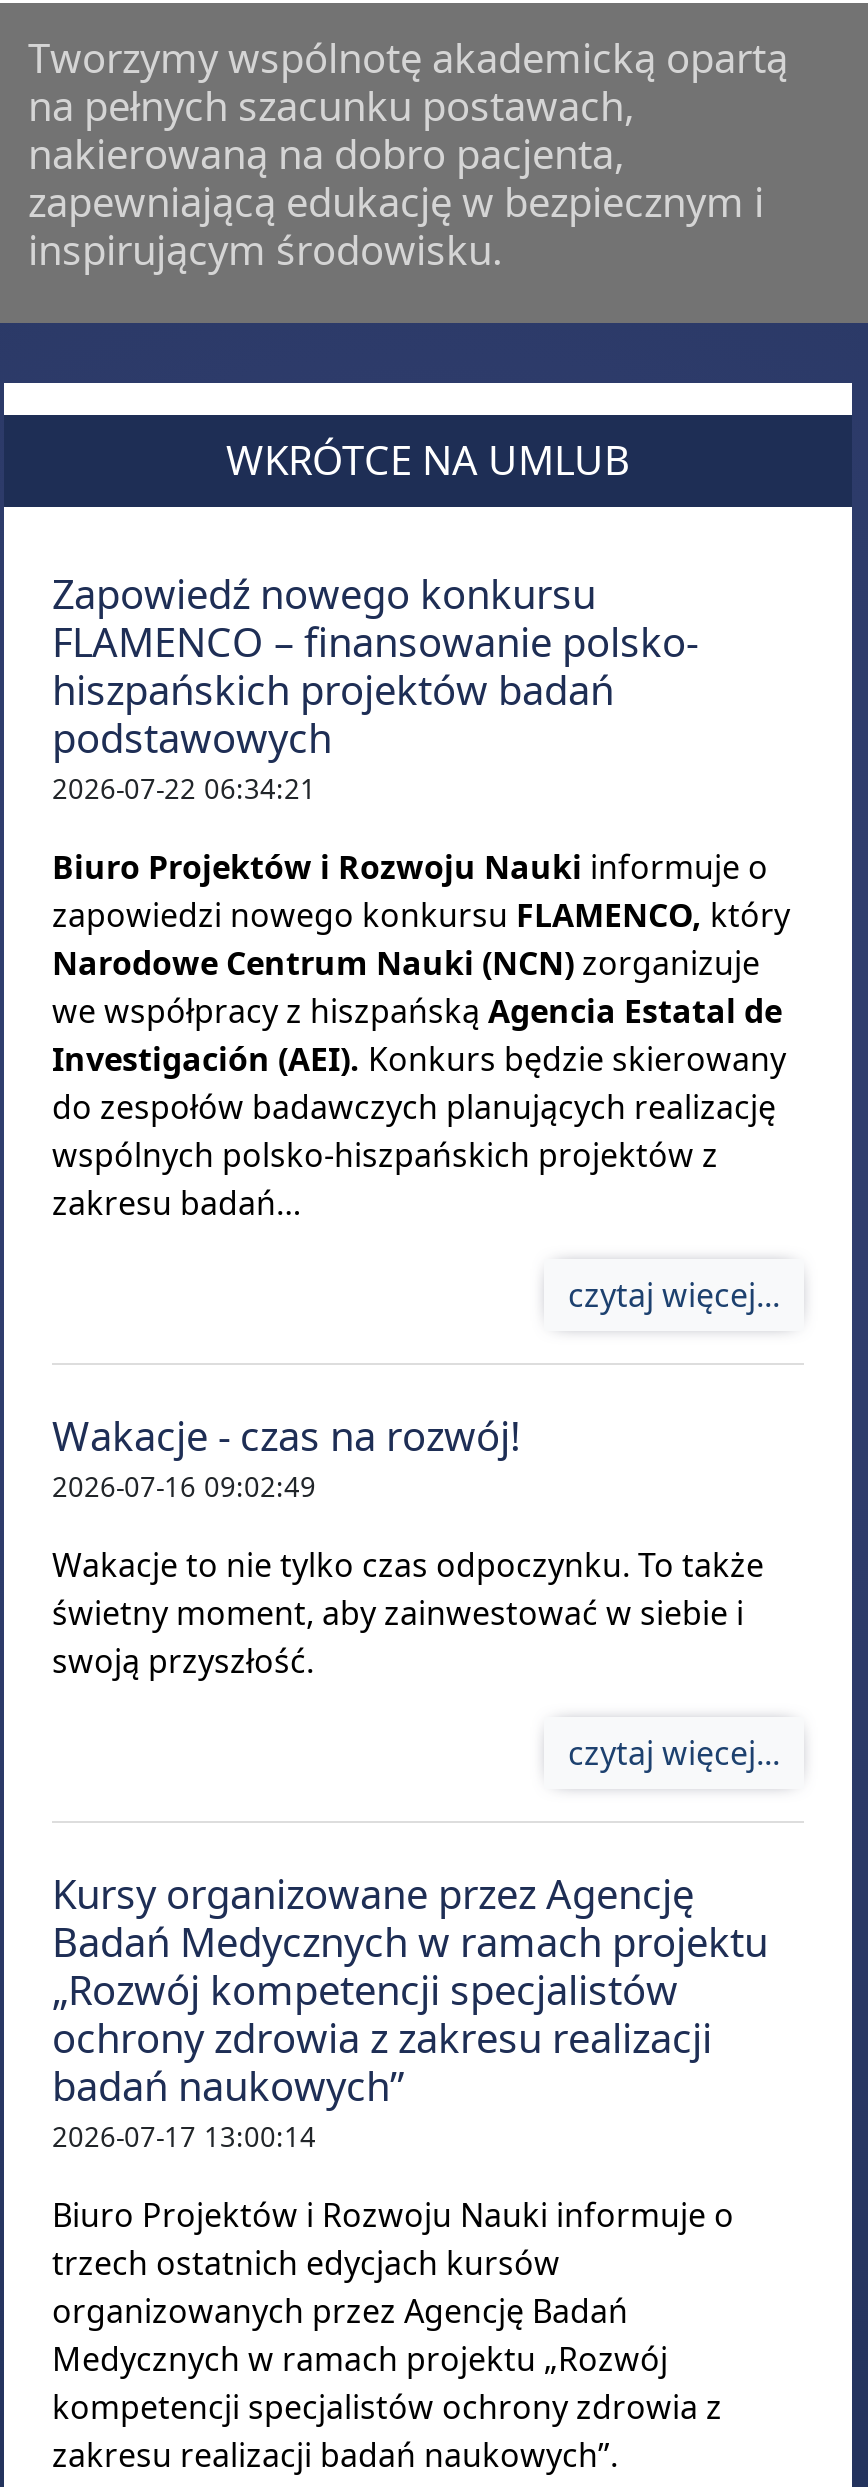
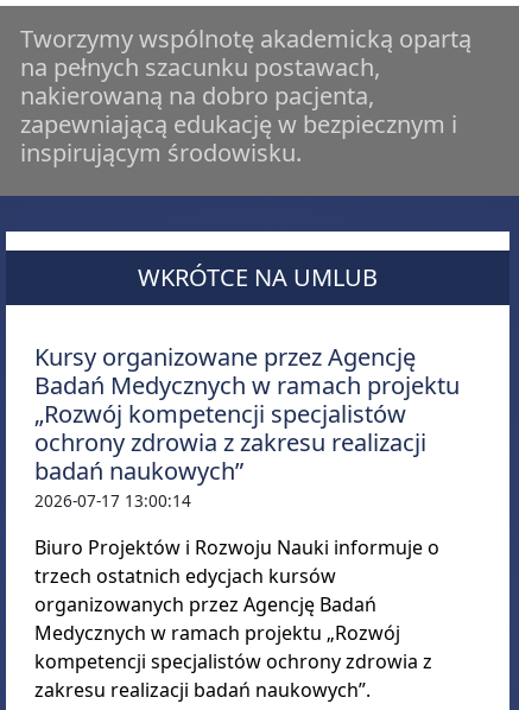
[52,567,790,1775] Zapowiedź nowego konkursu | FLAMENCO – finansowanie polsko- | hiszpańskich projektów badań | podstawowych | 2026-07-22 06:34:21 | Biuro Projektów i Rozwoju Nauki informuje o | zapowiedzi nowego konkursu FLAMENCO, który | Narodowe Centrum Nauki (NCN) zorganizuje | we współpracy z hiszpańską Agencia Estatal de | Investigación (AEI). Konkurs będzie skierowany | do zespołów badawczych planujących realizację | wspólnych polsko-hiszpańskich projektów z | zakresu badań… | czytaj więcej... | Wakacje - czas na rozwój! | 2026-07-16 09:02:49 | Wakacje to nie tylko czas odpoczynku. To także | świetny moment, aby zainwestować w siebie i | swoją przyszłość. | czytaj więcej... -> none

